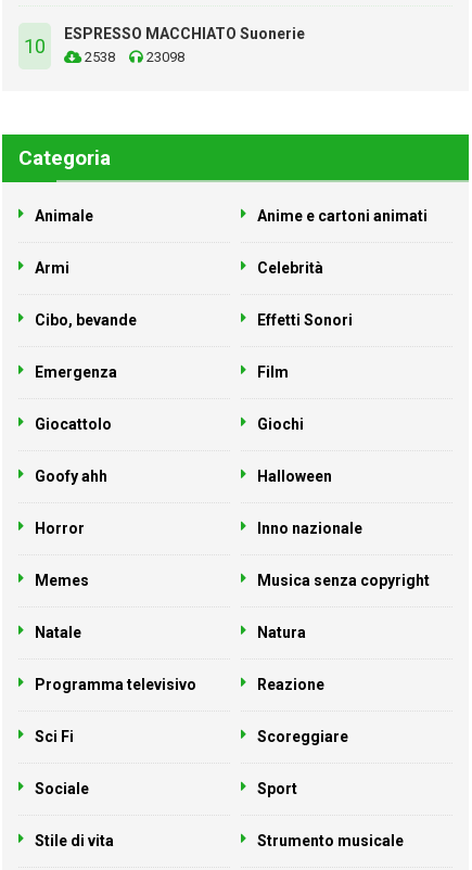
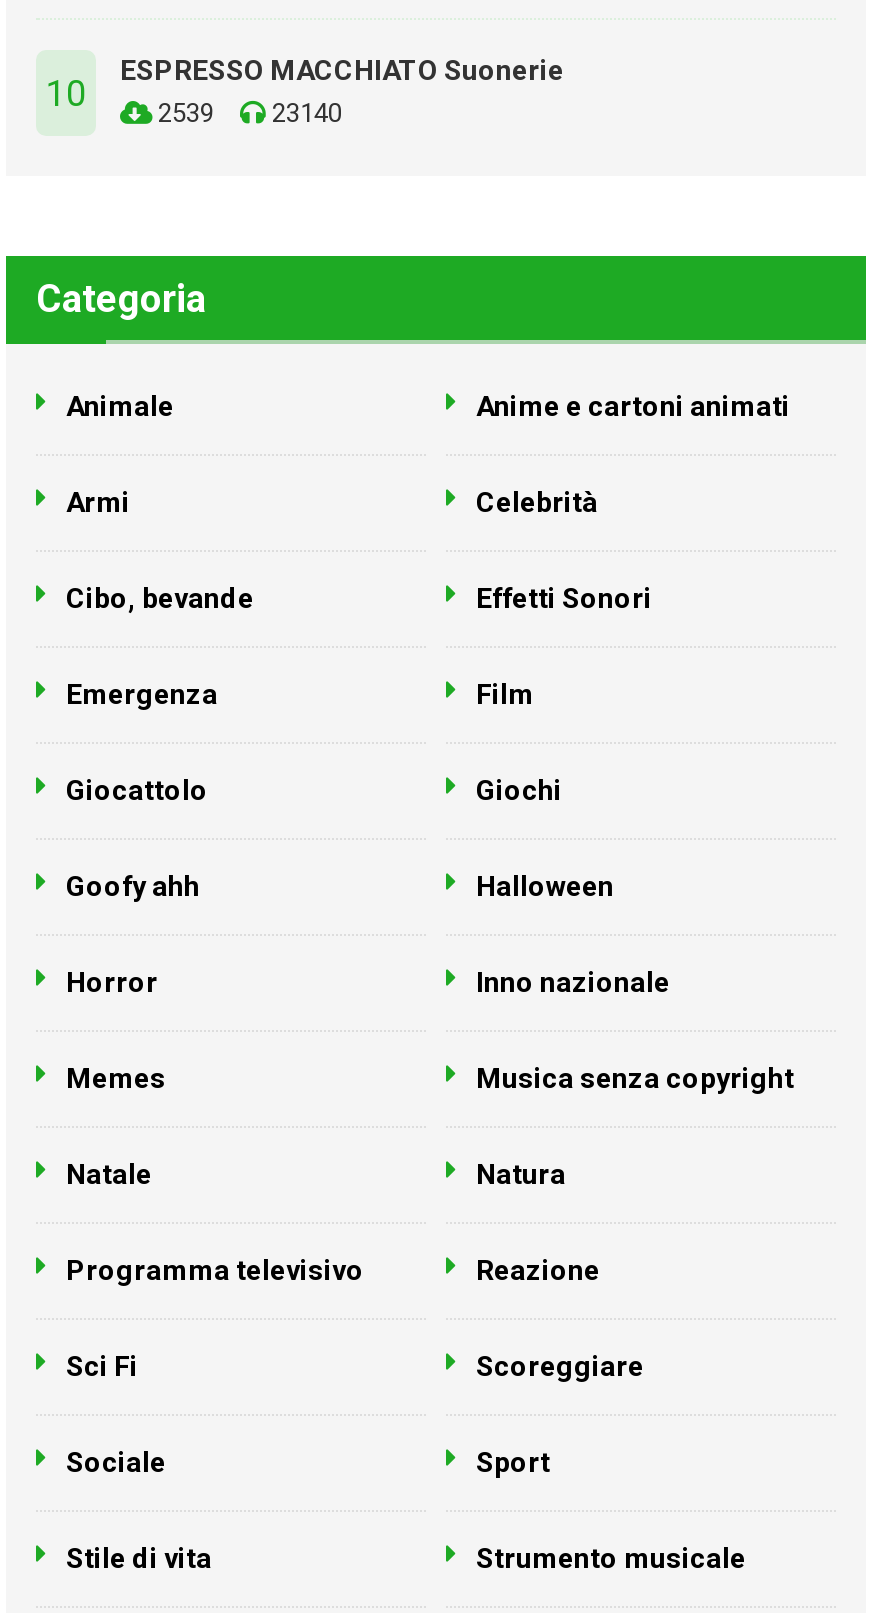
[81,49,115,65] 2538 -> [152,98,214,128] 2539
[143,49,184,65] 23098 -> [266,98,342,128] 23140

